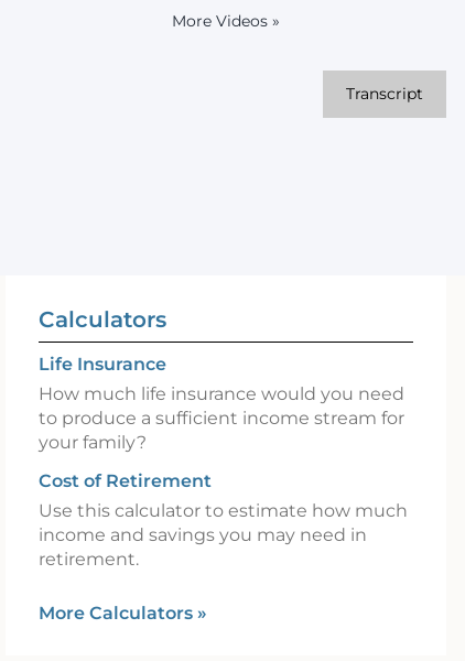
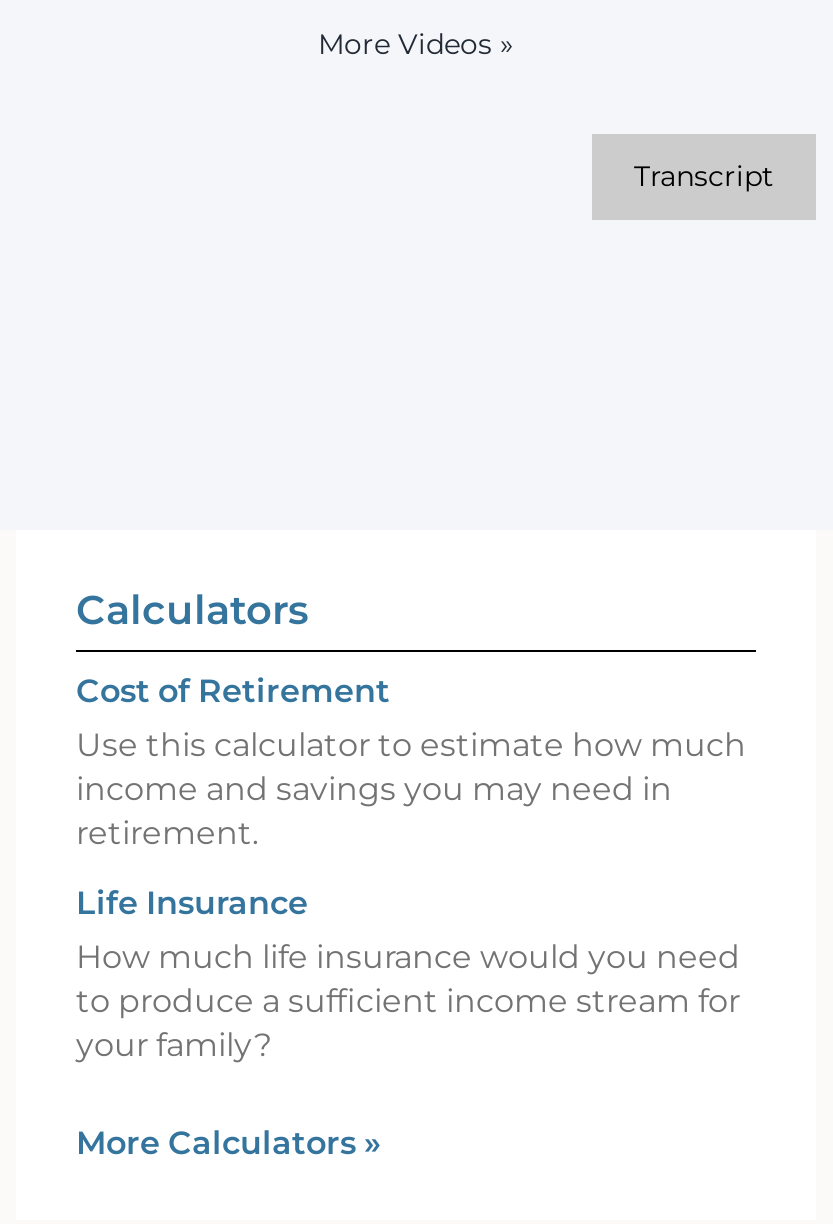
moved [39,353,404,453] -> [76,884,740,1064]: Life Insurance | How much life insurance would you need | to produce a sufficient income stream for | your family?
moved [39,470,408,569] -> [76,672,746,852]: Cost of Retirement | Use this calculator to estimate how much | income and savings you may need in | retirement.

